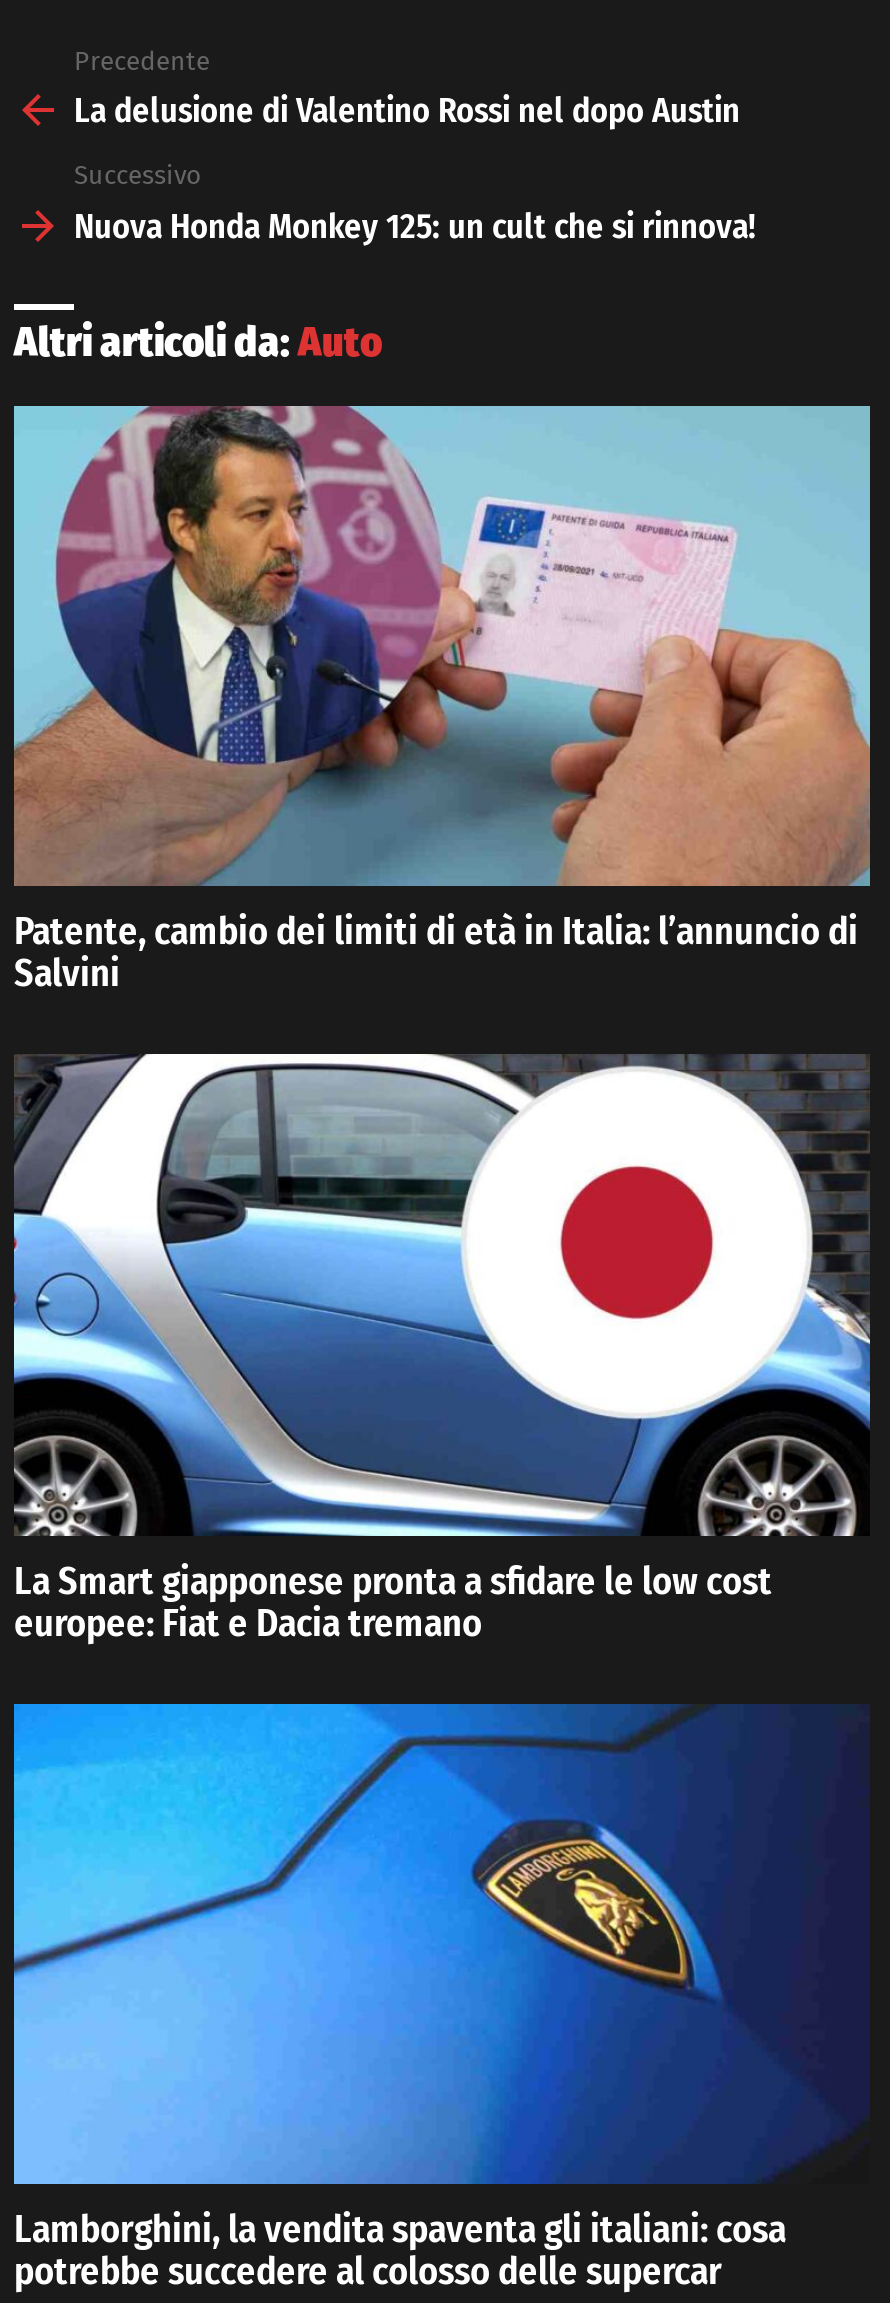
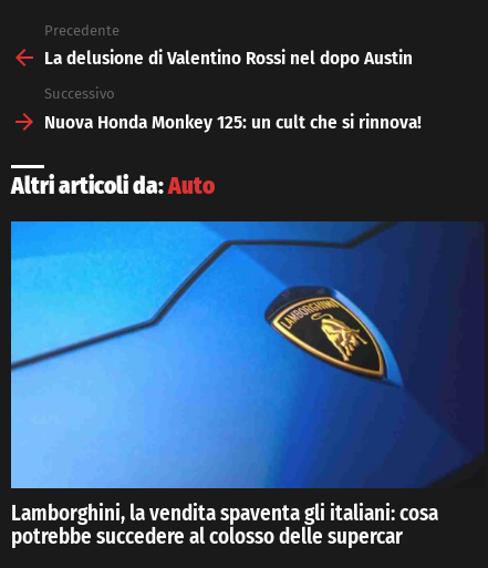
[12,404,872,997] [image] | Patente, cambio dei limiti di età in Italia: l’annuncio di | Salvini -> none
[12,1052,872,1646] [image] | La Smart giapponese pronta a sfidare le low cost | europee: Fiat e Dacia tremano -> none

